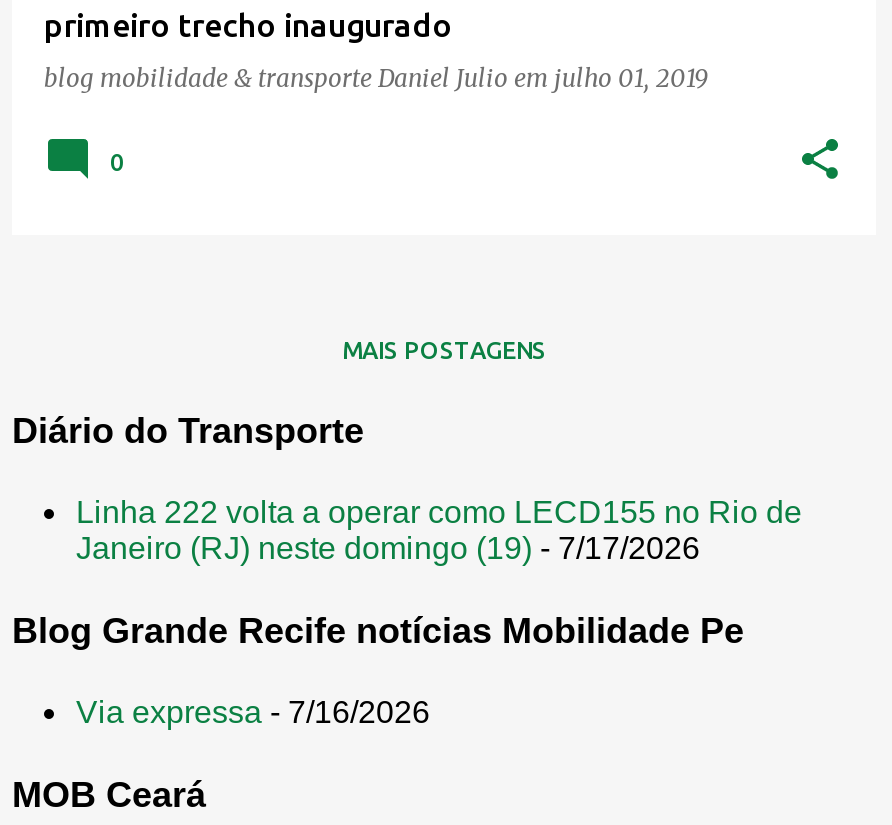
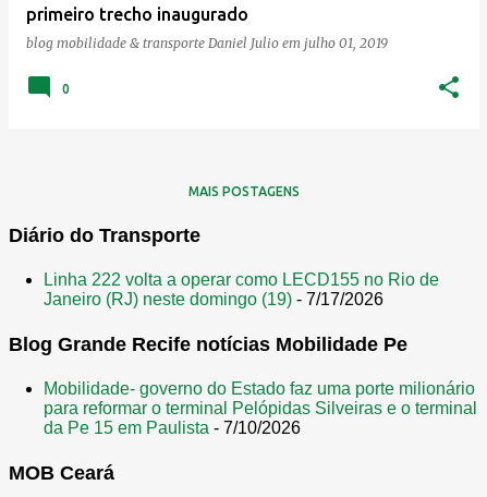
[76,696,430,730] Via expressa - 7/16/2026 -> [44,379,477,437] Mobilidade- governo do Estado faz uma porte milionário | para reformar o terminal Pelópidas Silveiras e o terminal | da Pe 15 em Paulista - 7/10/2026

